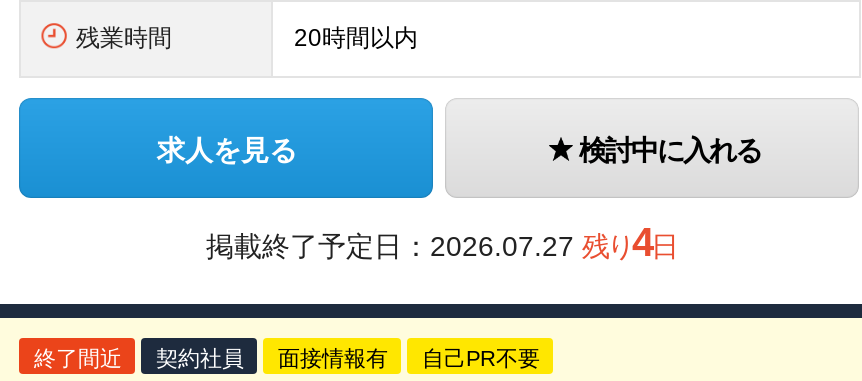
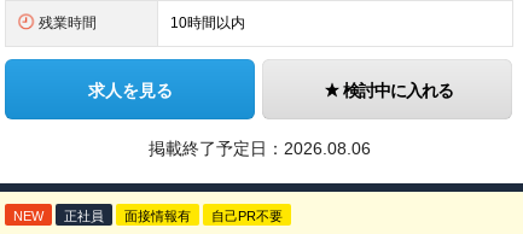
[294,24,418,52] 20時間以内 -> [171,14,246,31] 10時間以内
[206,220,676,264] 掲載終了予定日：2026.07.27 残り4日 -> [149,139,371,158] 掲載終了予定日：2026.08.06
[34,346,244,370] 終了間近 | 契約社員 -> [14,209,104,223] NEW | 正社員

